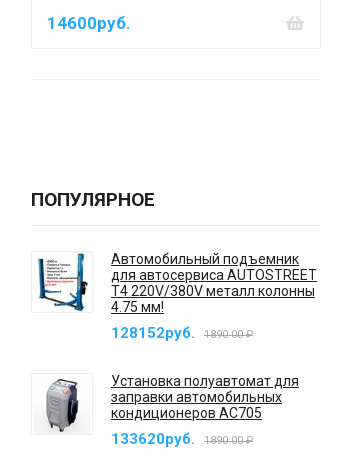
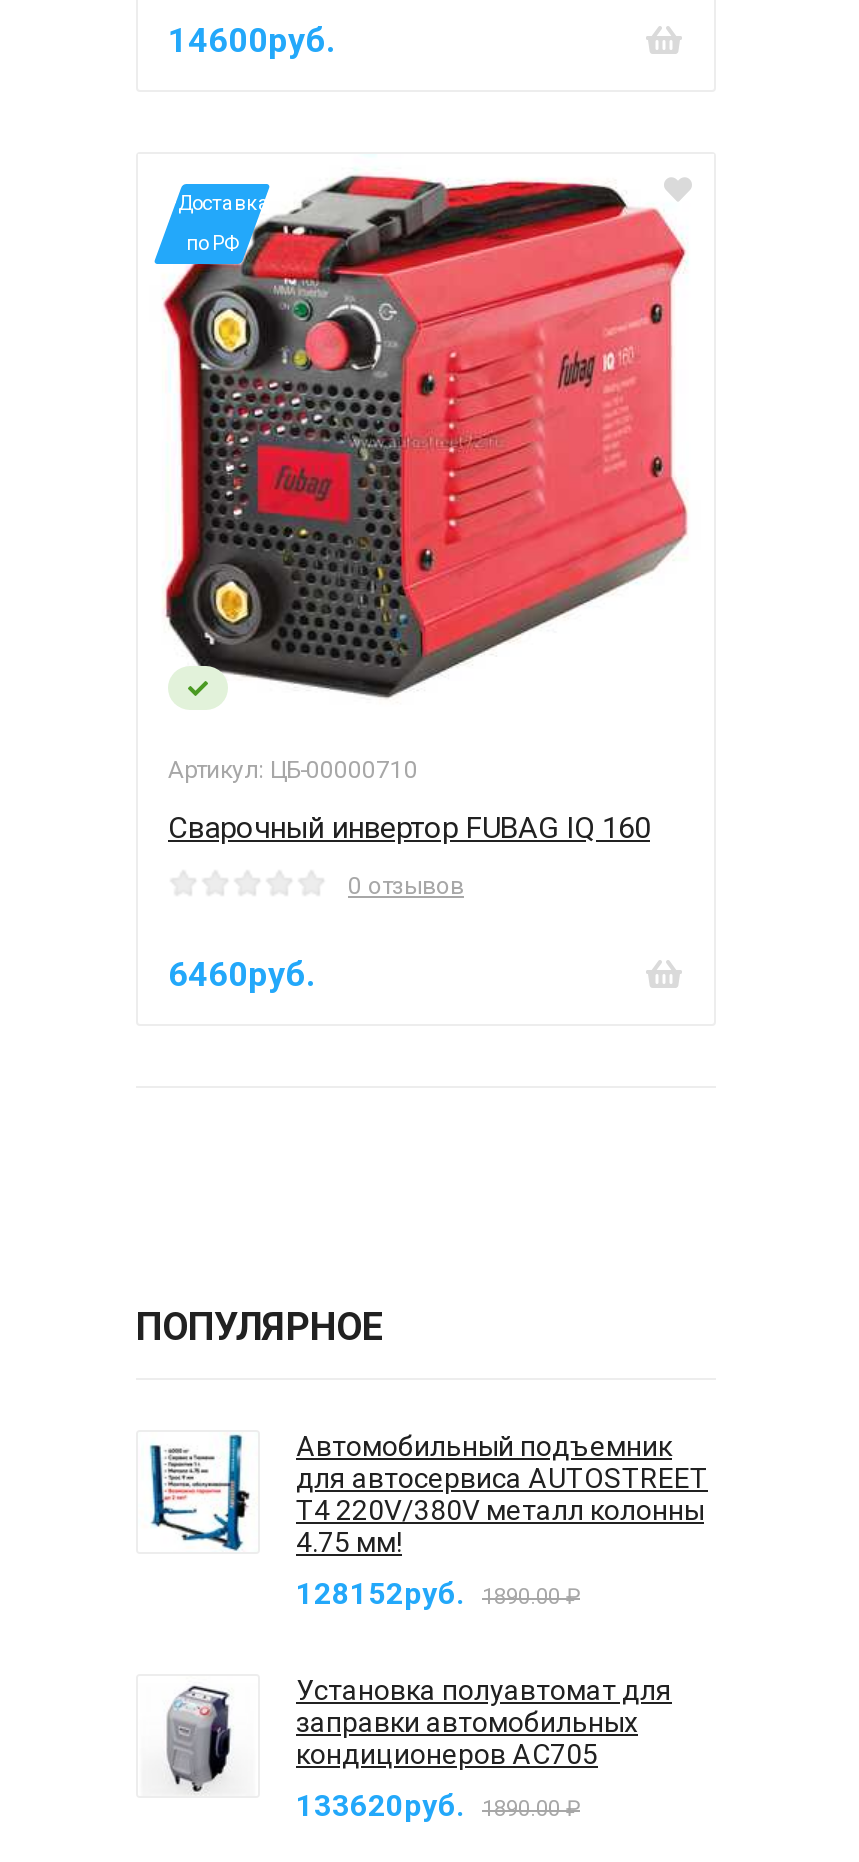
none -> [152,174,690,708] [image] | *Доставка | по РФ
none -> [168,756,650,994] Артикул: ЦБ-00000710 | Сварочный инвертор FUBAG IQ 160 | 0 отзывов | 6460руб.

